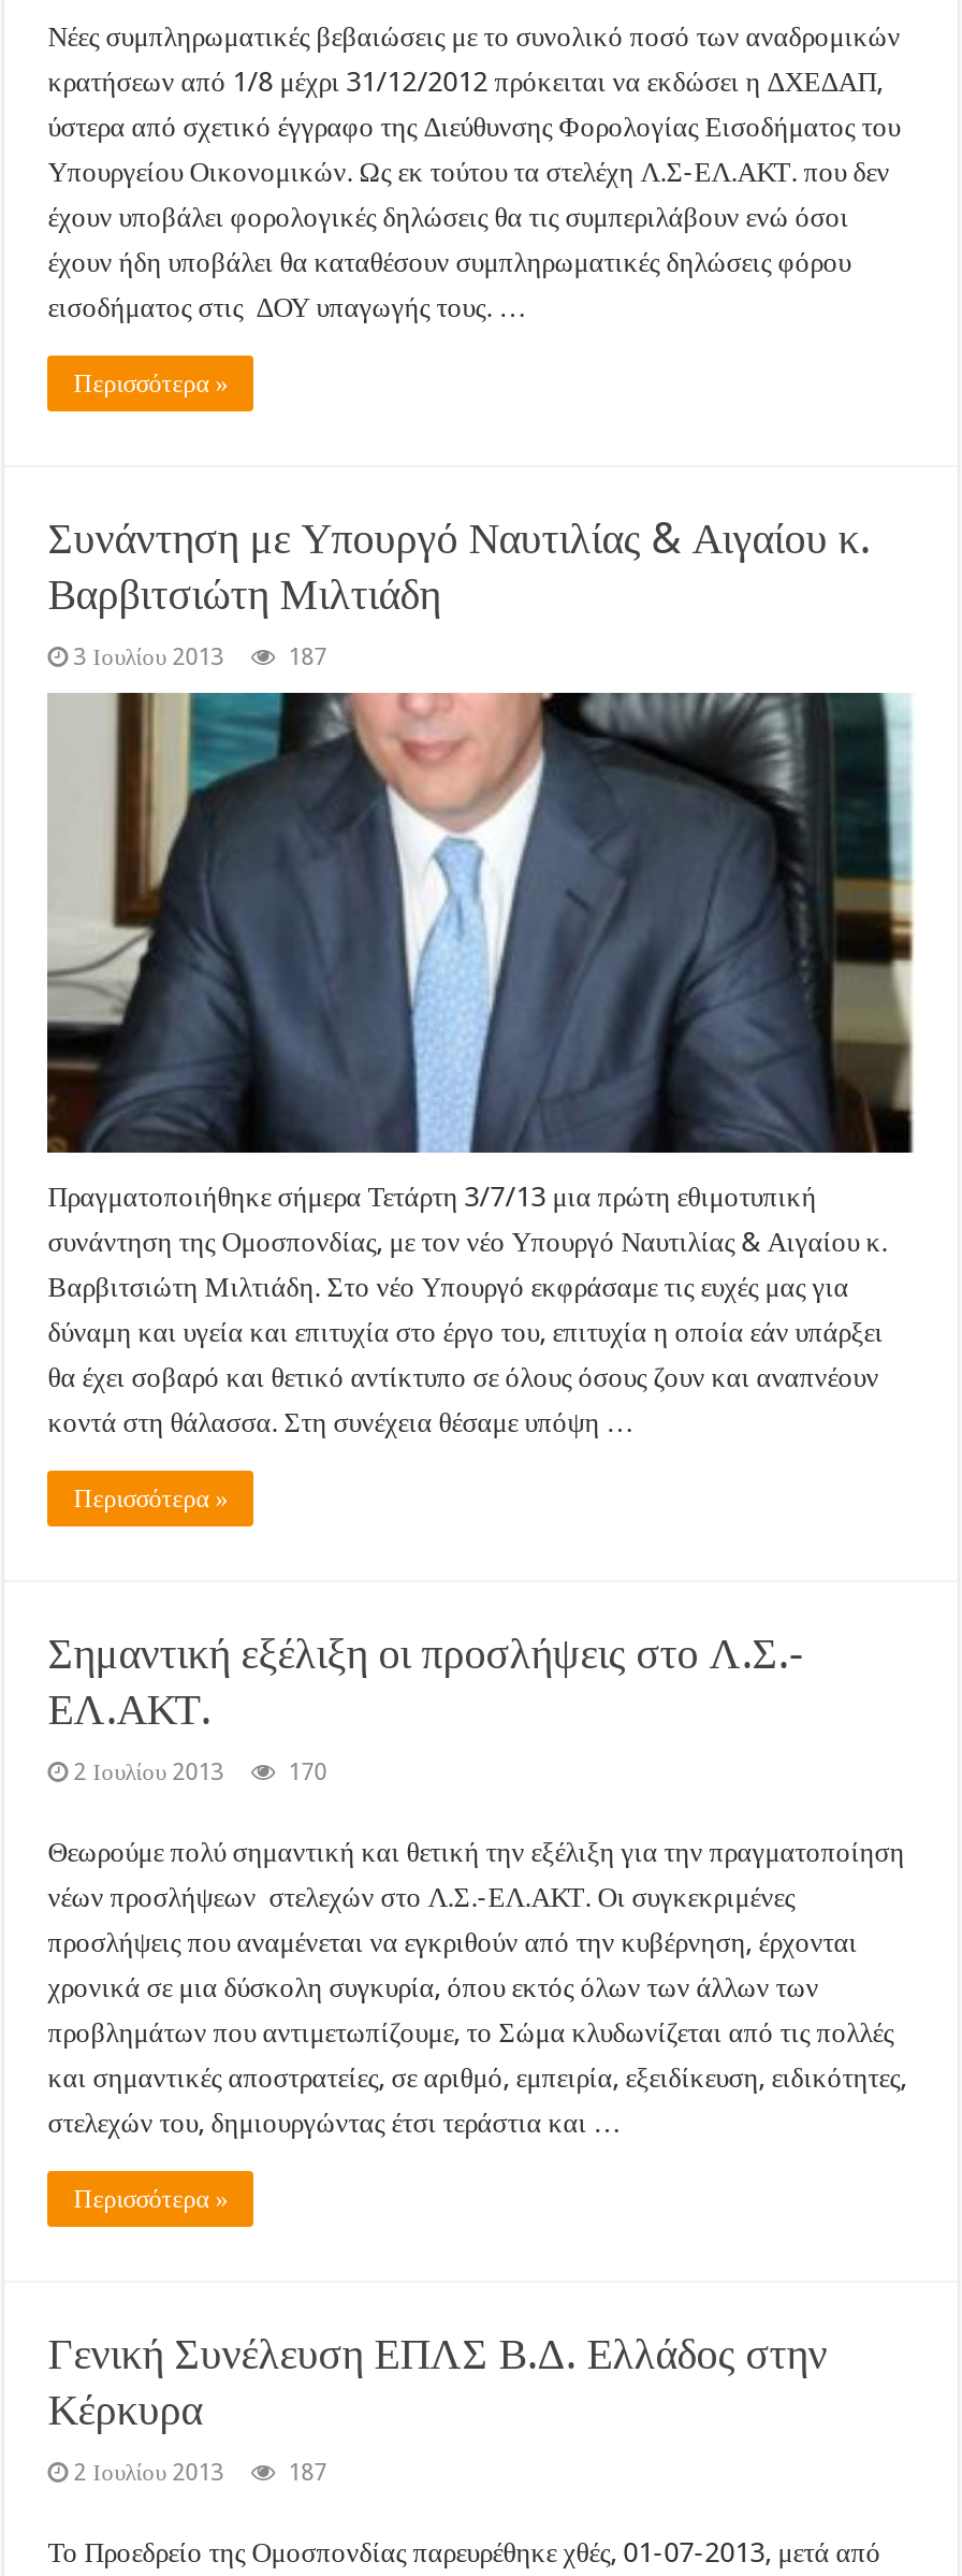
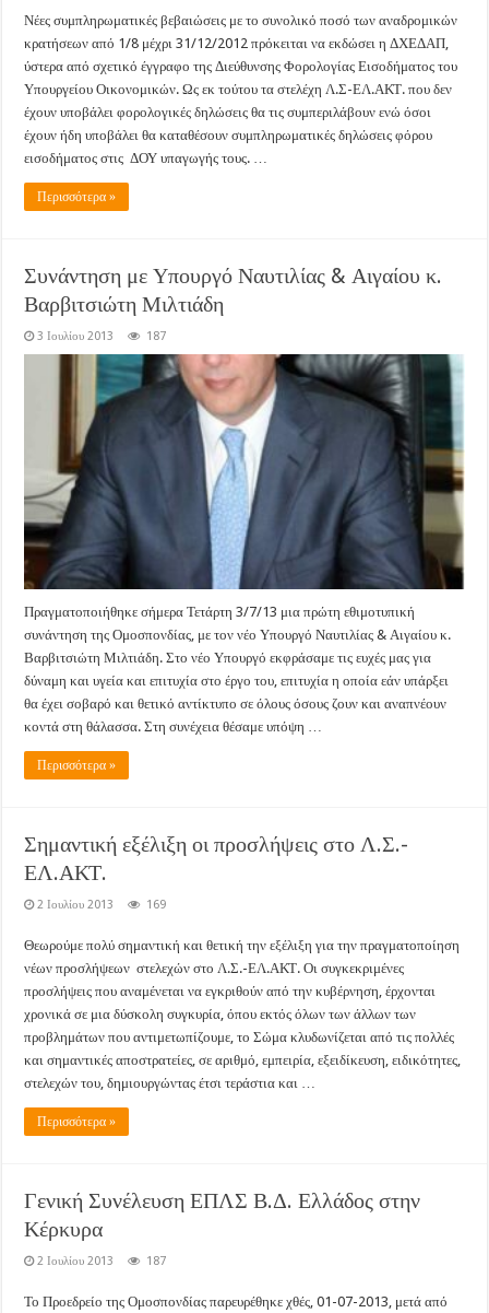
[282,1759,327,1787] 170 -> [143,897,166,912] 169

